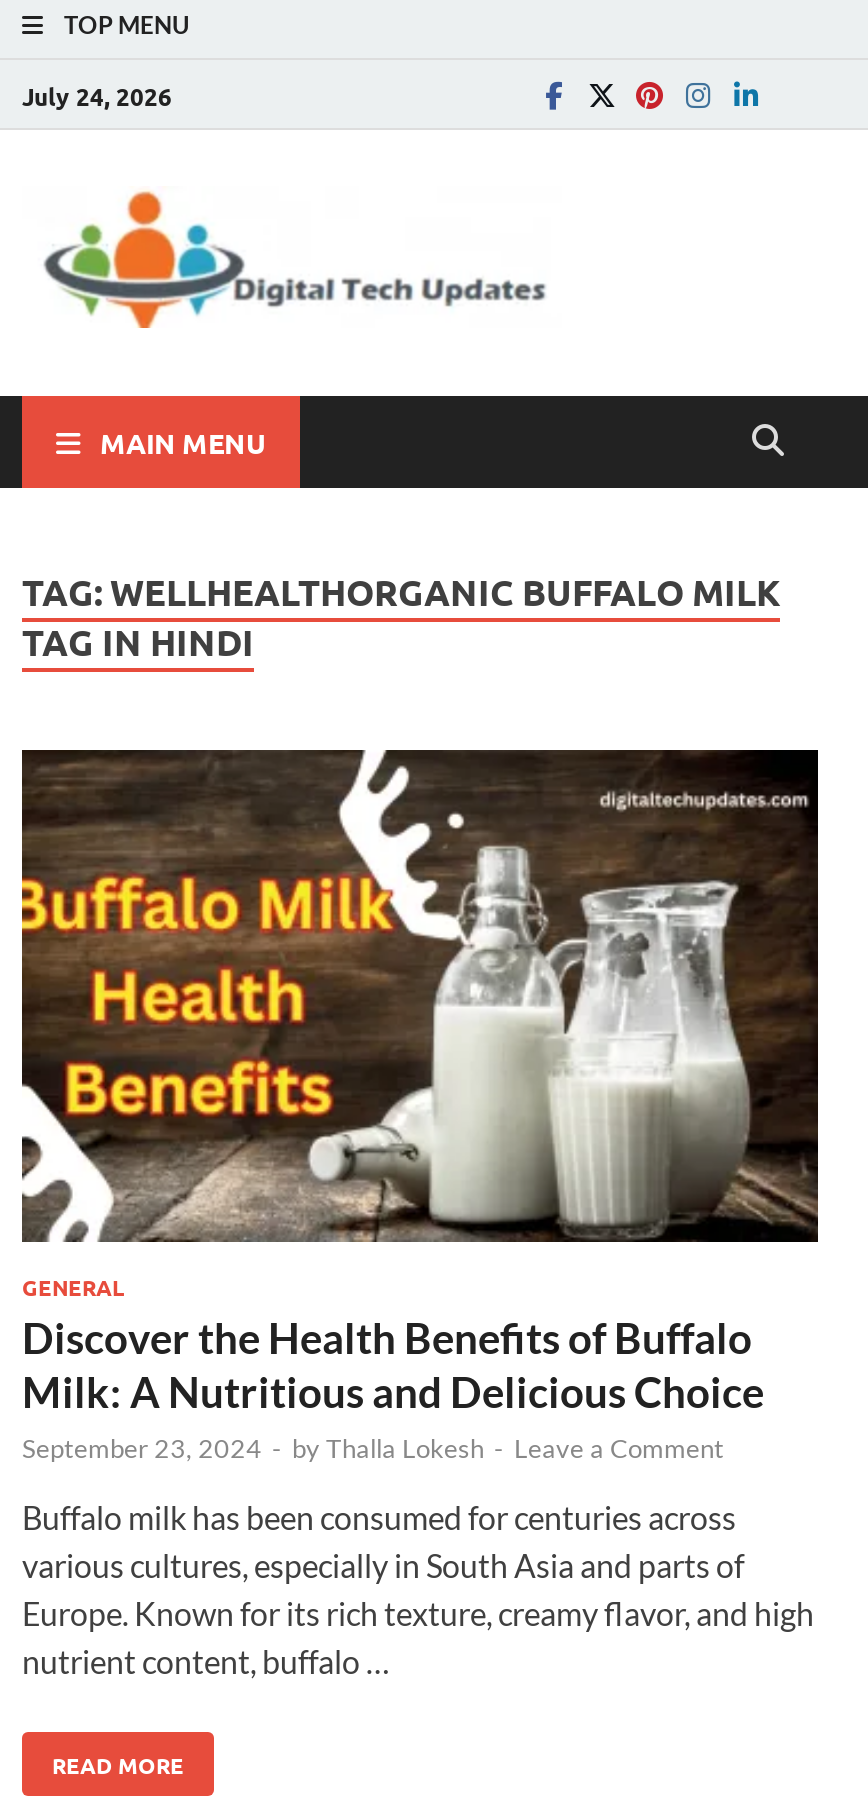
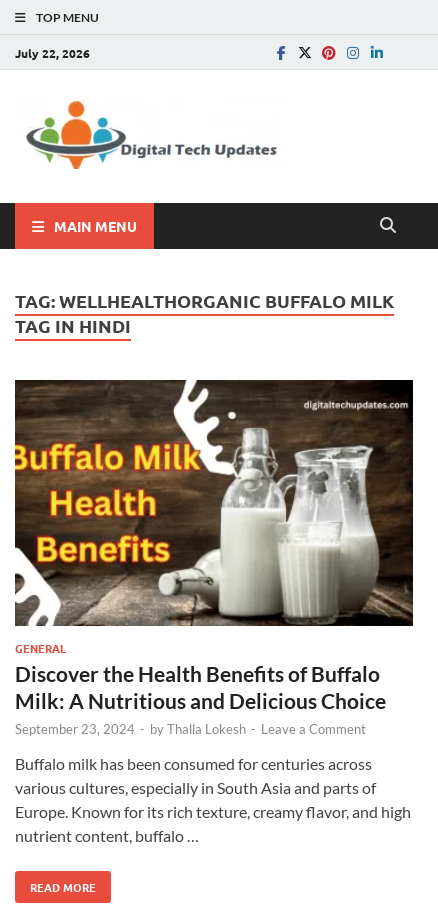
[22,79,172,111] July 24, 2026 -> [15,44,90,60] July 22, 2026

